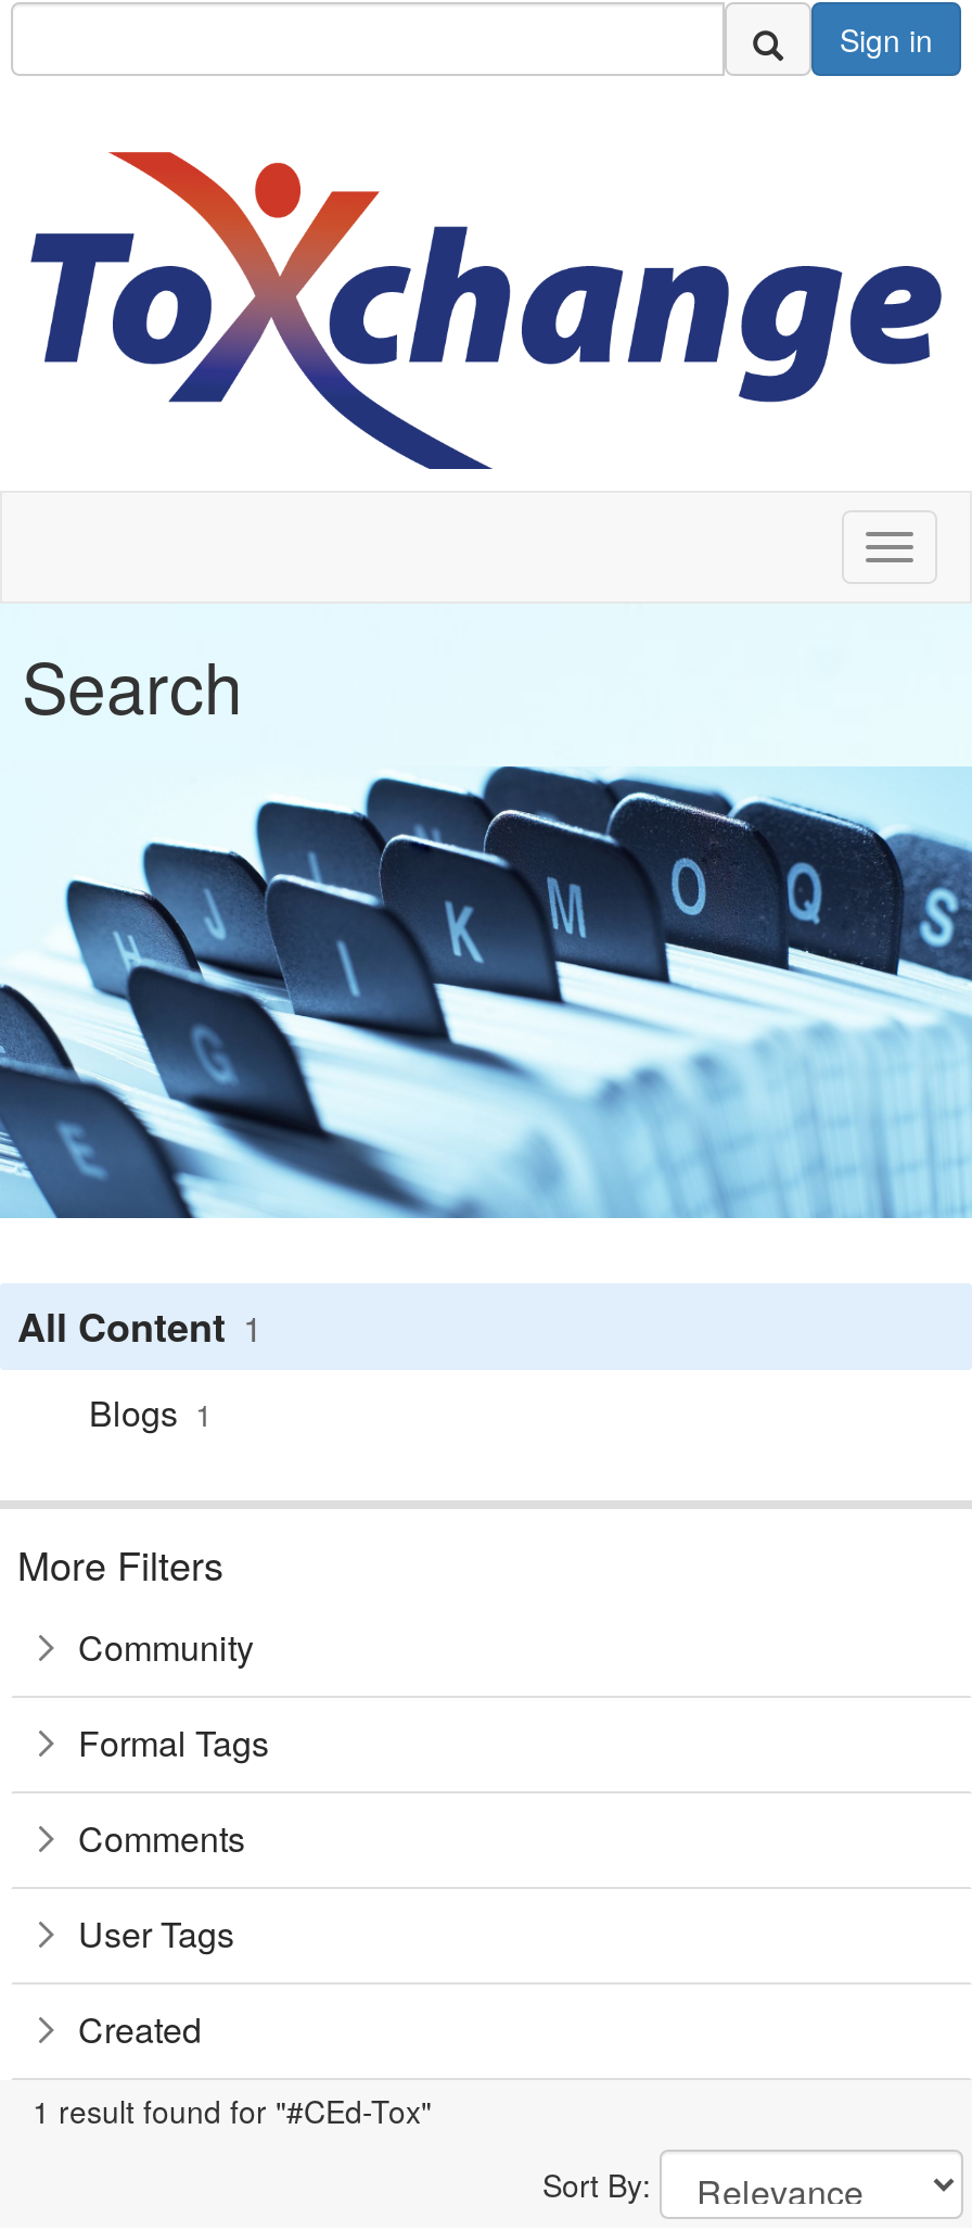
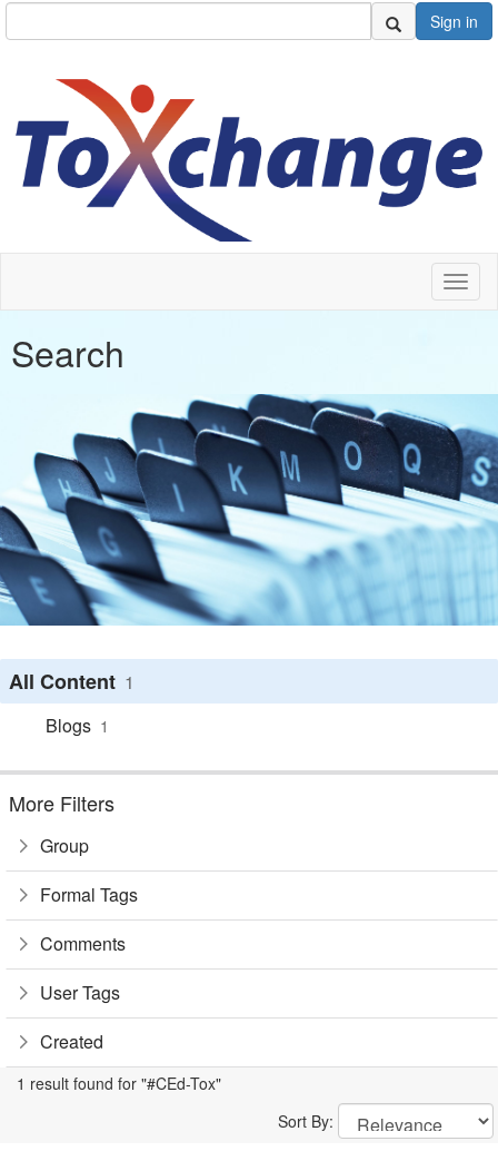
[78,1623,254,1673] Community -> [40,833,89,859] Group

